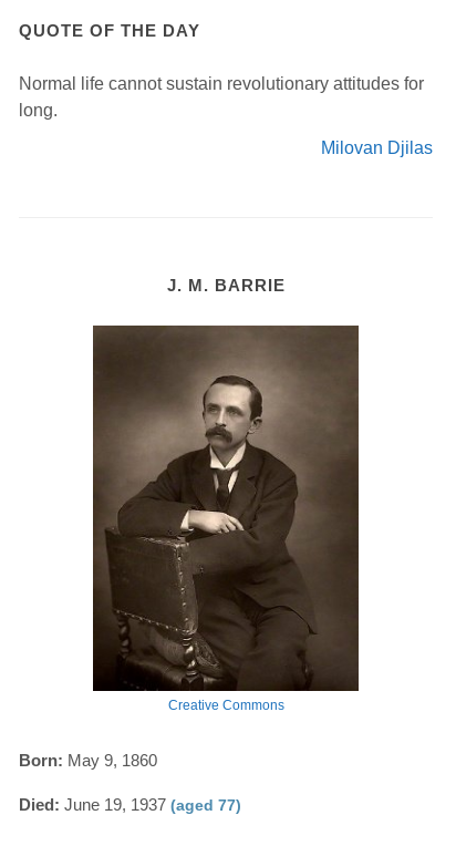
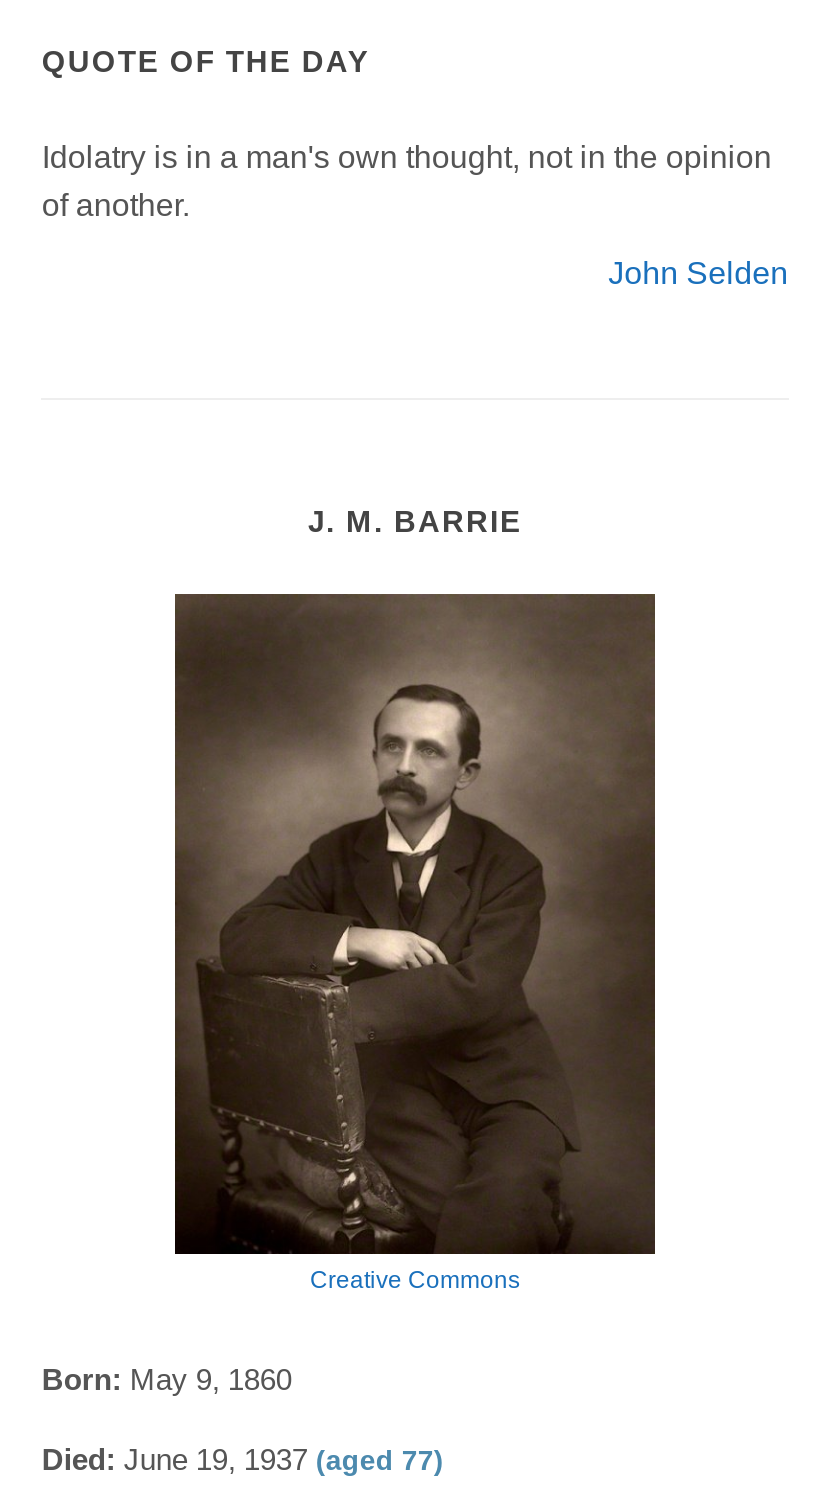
[19,74,424,119] Normal life cannot sustain revolutionary attitudes for | long. -> [42,139,772,221] Idolatry is in a man's own thought, not in the opinion | of another.
[321,138,432,157] Milovan Djilas -> [608,255,788,289] John Selden

